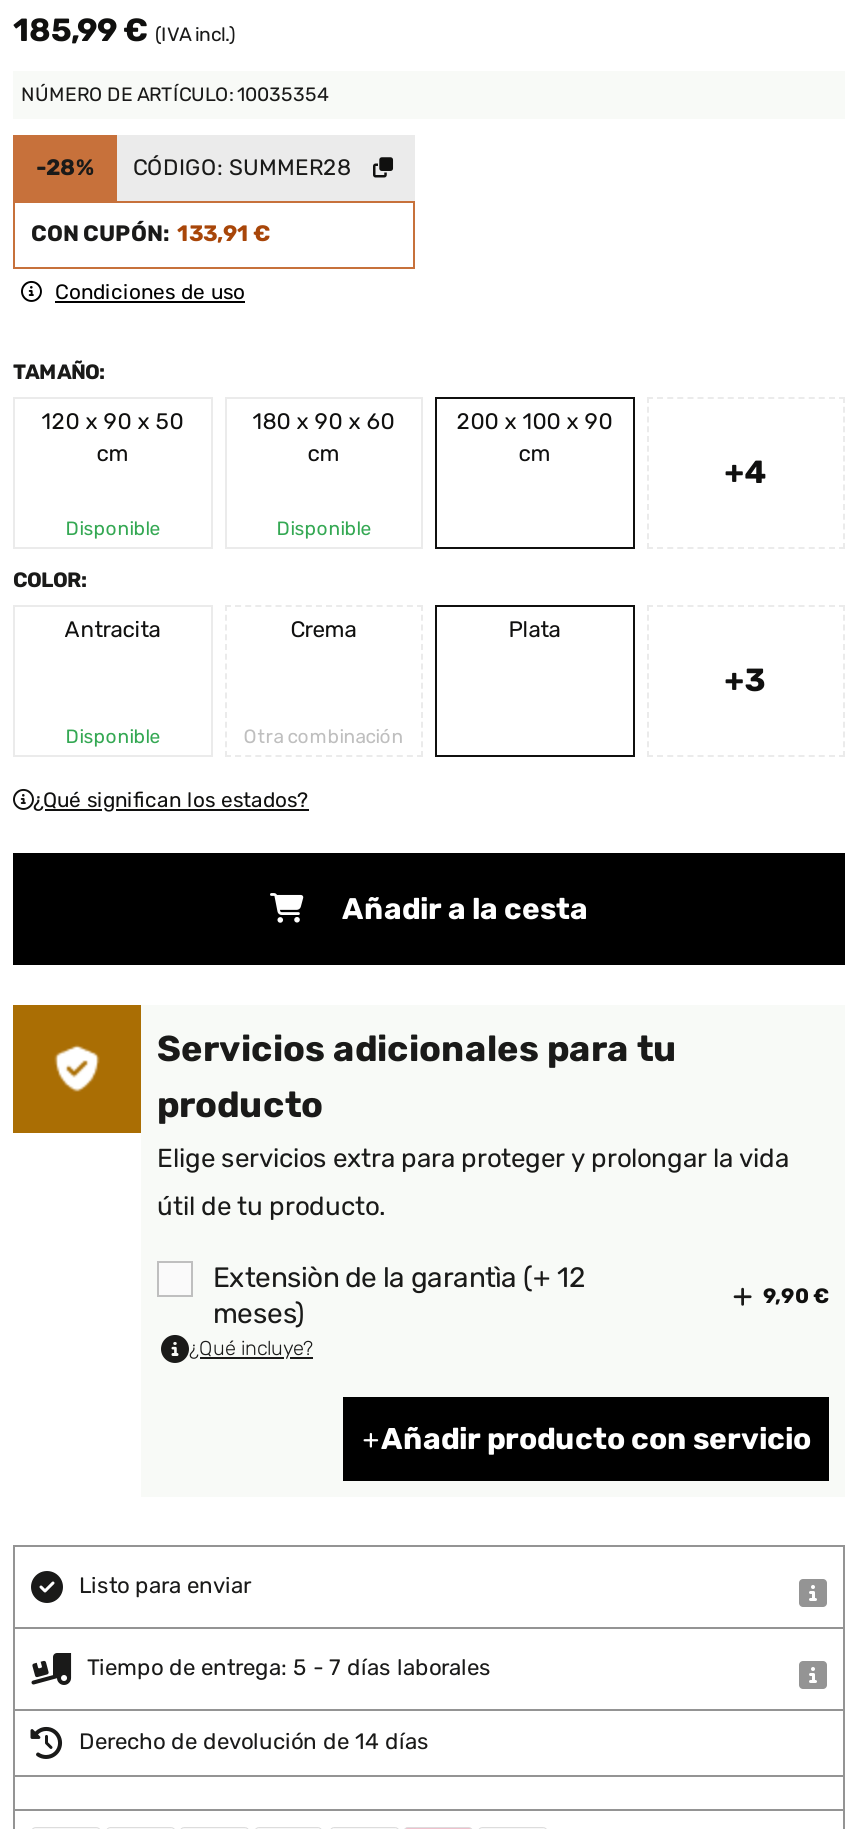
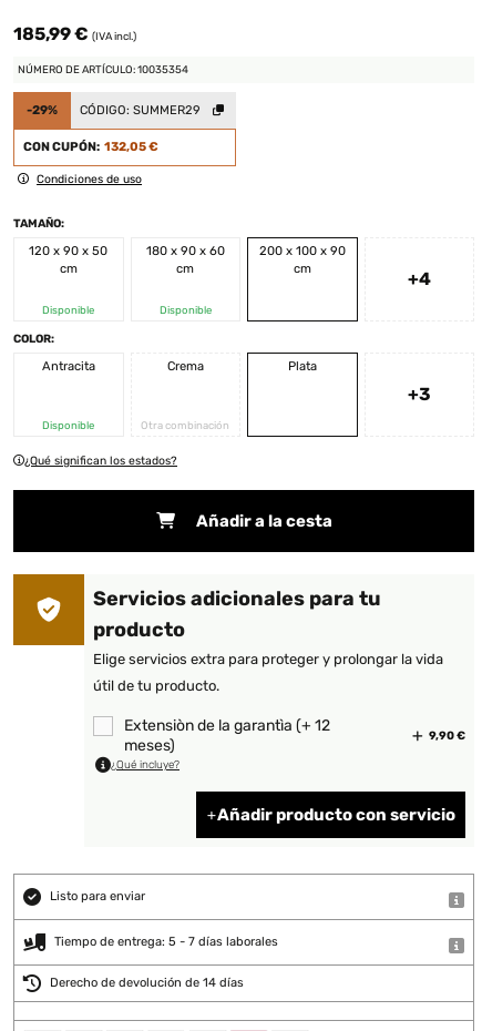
[36,155,94,181] -28% -> [27,103,58,117] -29%
[133,156,351,182] CÓDIGO: SUMMER28 -> [80,104,201,118] CÓDIGO: SUMMER29
[31,222,271,248] CON CUPÓN: 133,91 € -> [23,140,158,155] CON CUPÓN: 132,05 €

